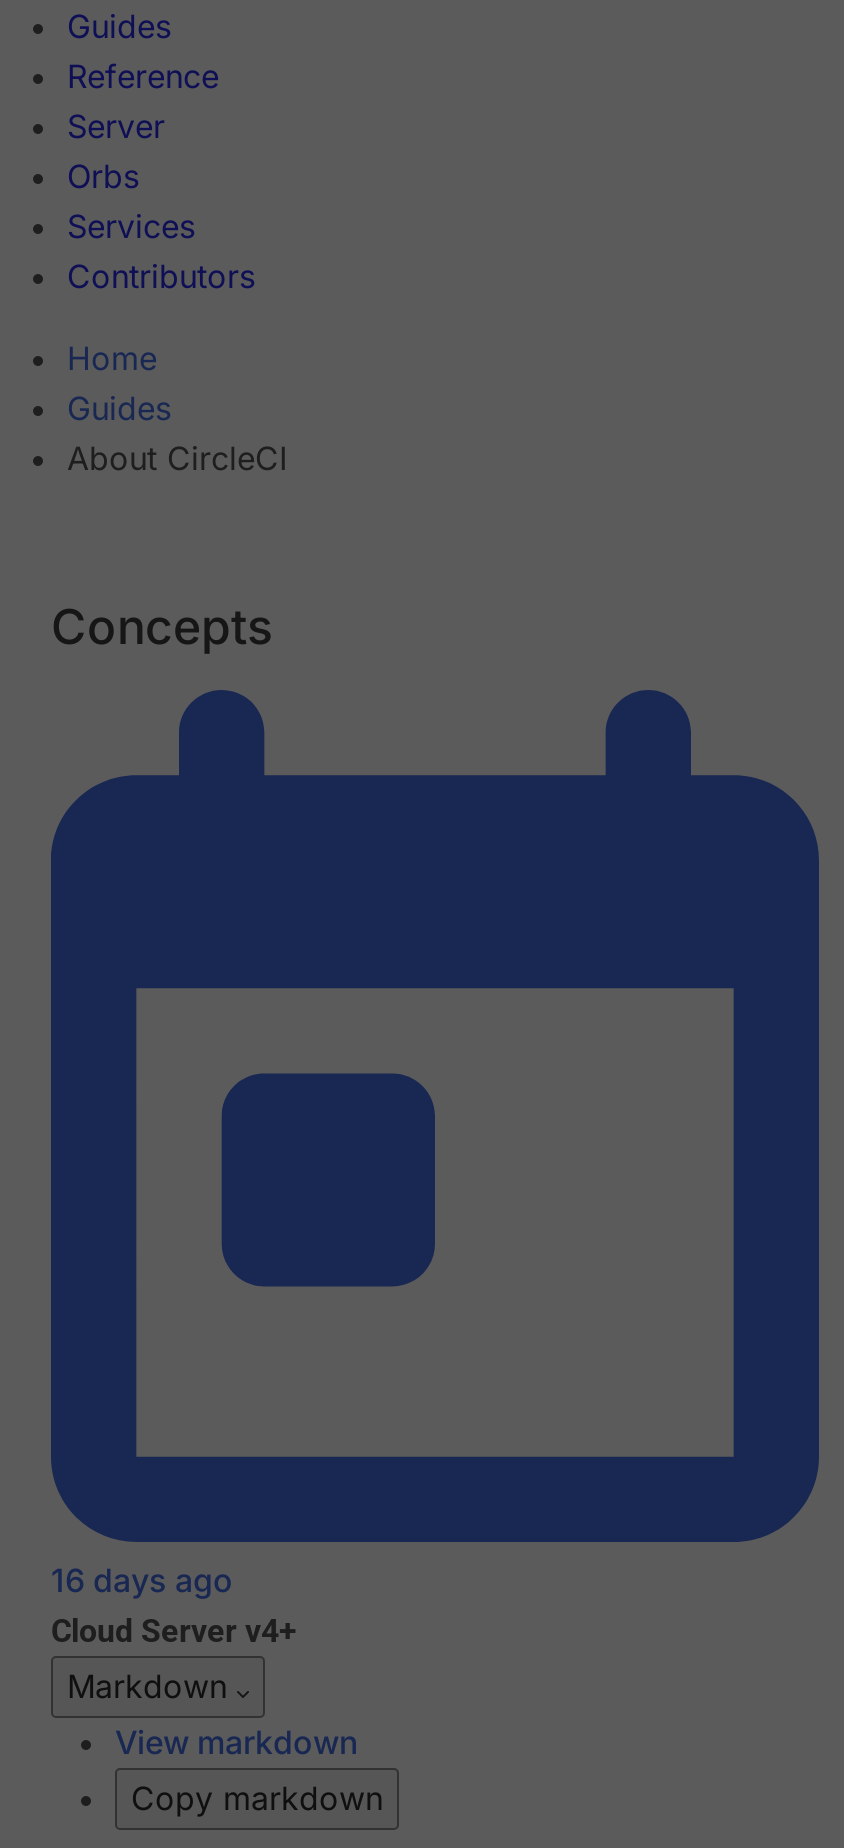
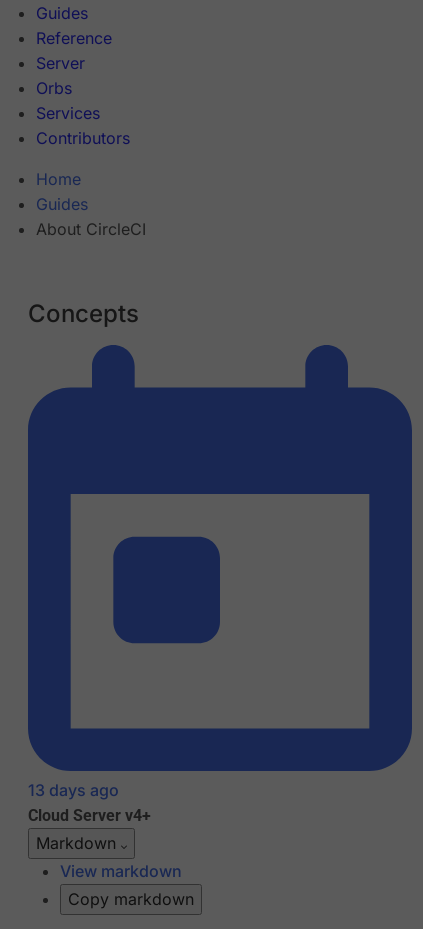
[51,1561,233,1601] 16 days ago -> [28,780,119,800] 13 days ago

